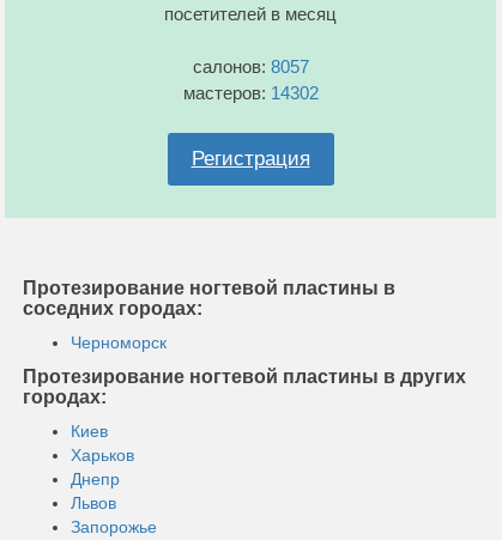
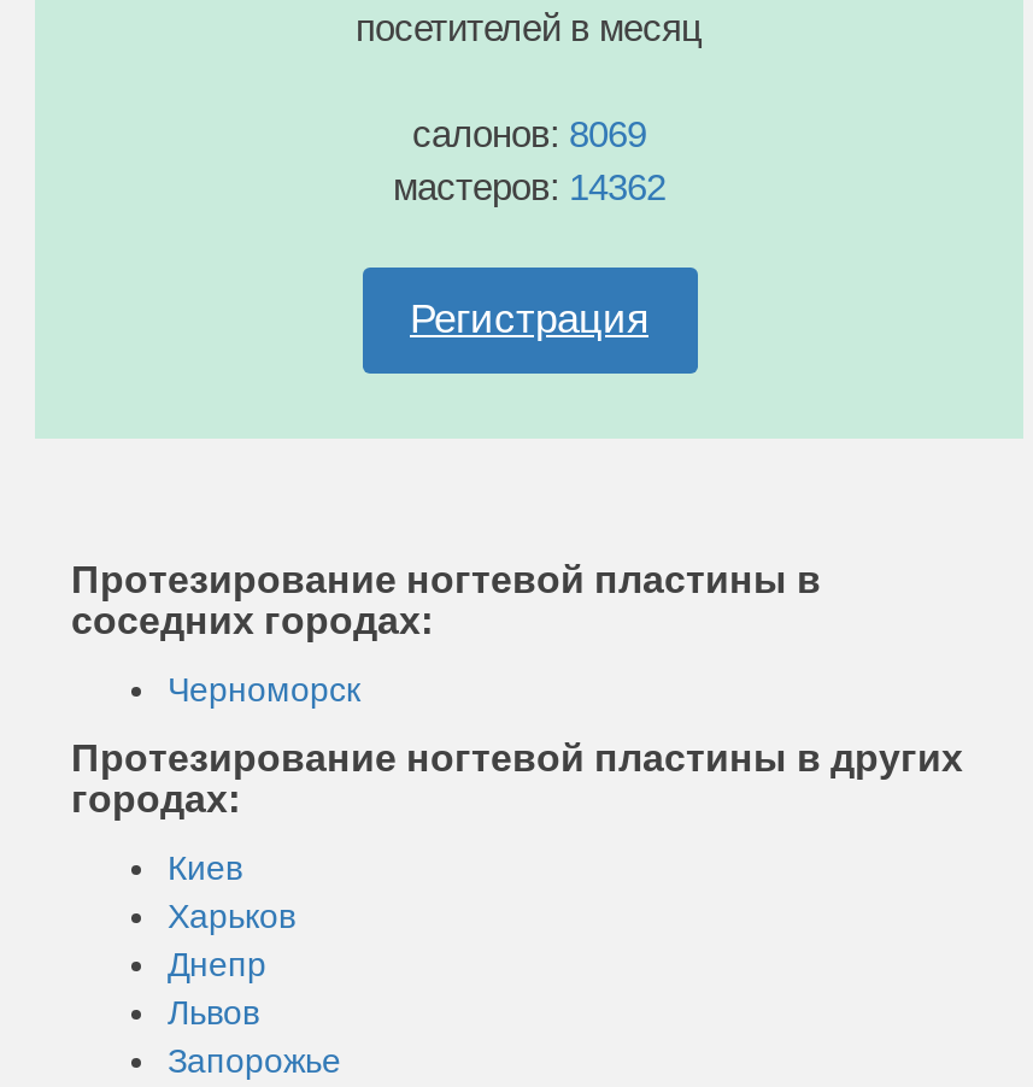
[192,56,309,77] салонов: 8057 -> [412,113,646,154] салонов: 8069
[183,83,318,103] мастеров: 14302 -> [393,166,665,207] мастеров: 14362

